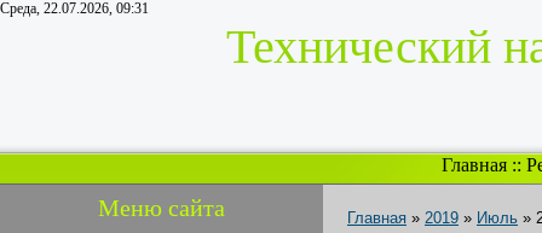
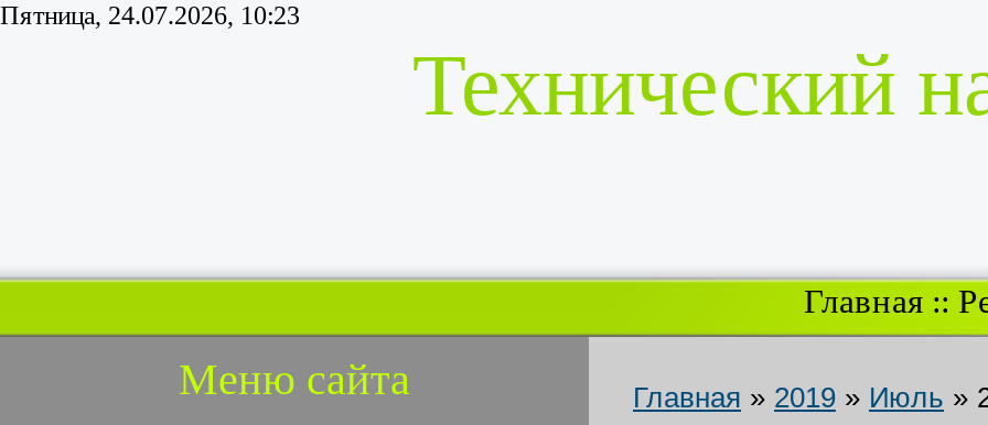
[0,0,149,17] Среда, 22.07.2026, 09:31 -> [0,0,300,31] Пятница, 24.07.2026, 10:23

